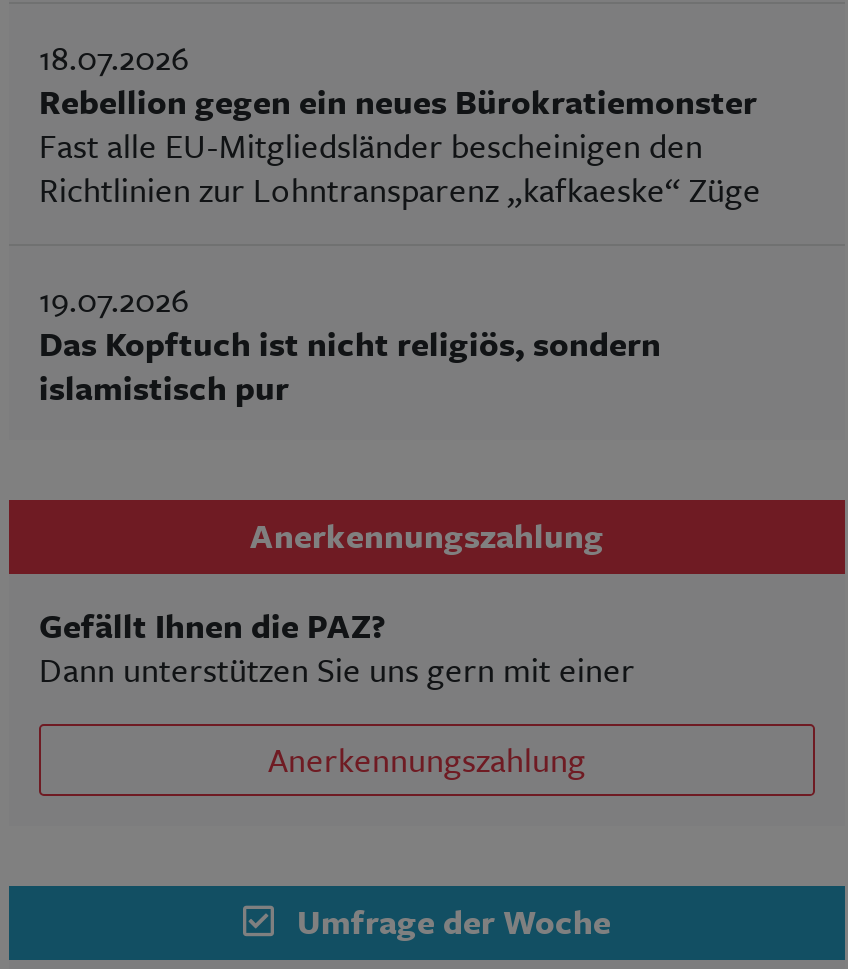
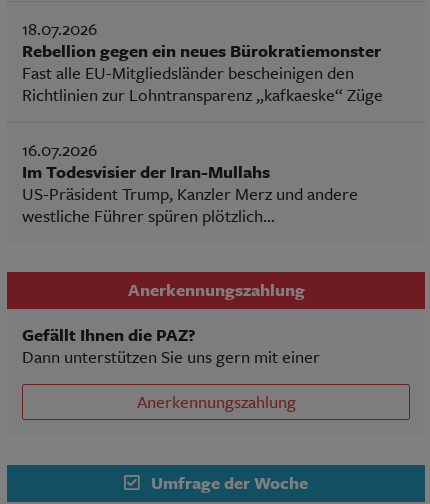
[39,273,661,411] 19.07.2026 | Das Kopftuch ist nicht religiös, sondern | islamistisch pur -> [22,136,358,227] 16.07.2026 | Im Todesvisier der Iran-Mullahs | US-Präsident Trump, Kanzler Merz und andere | westliche Führer spüren plötzlich...

